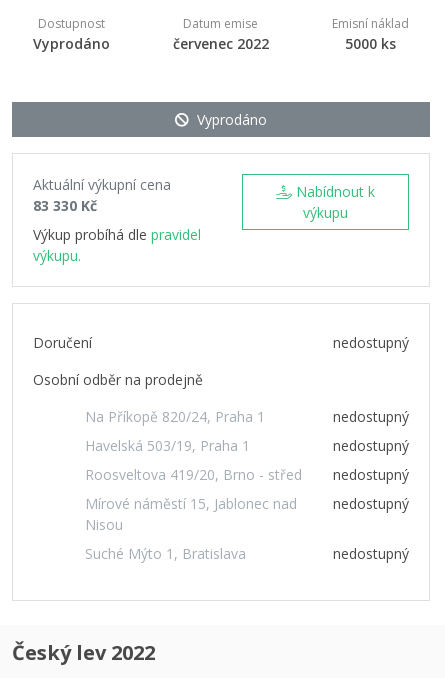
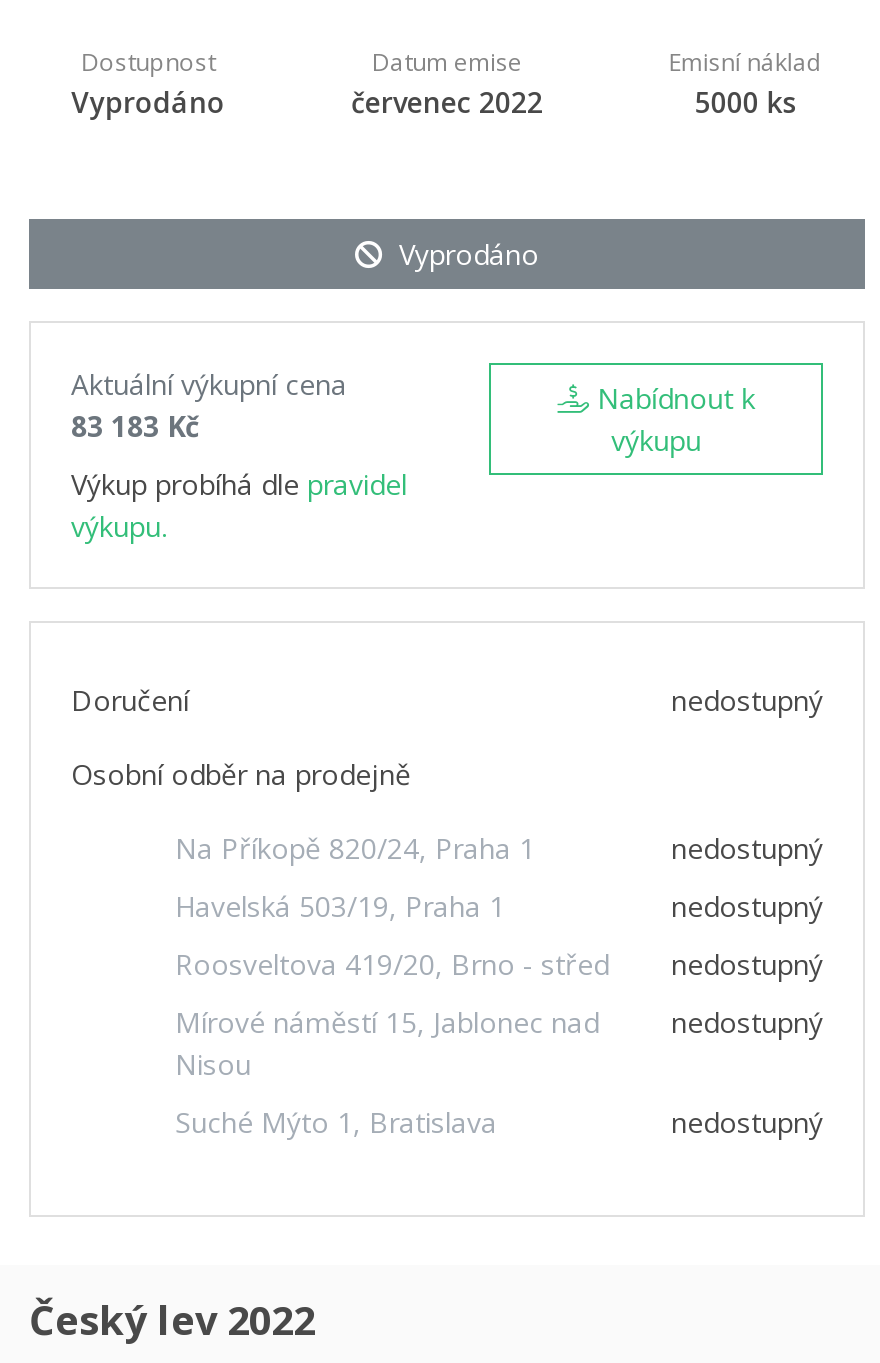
[33,196,97,215] 83 330 Kč -> [71,407,199,445] 83 183 Kč

